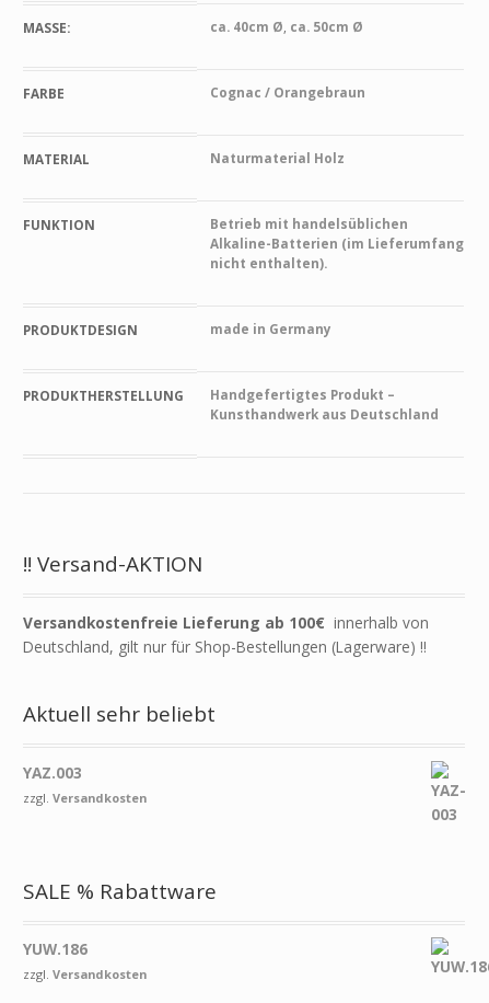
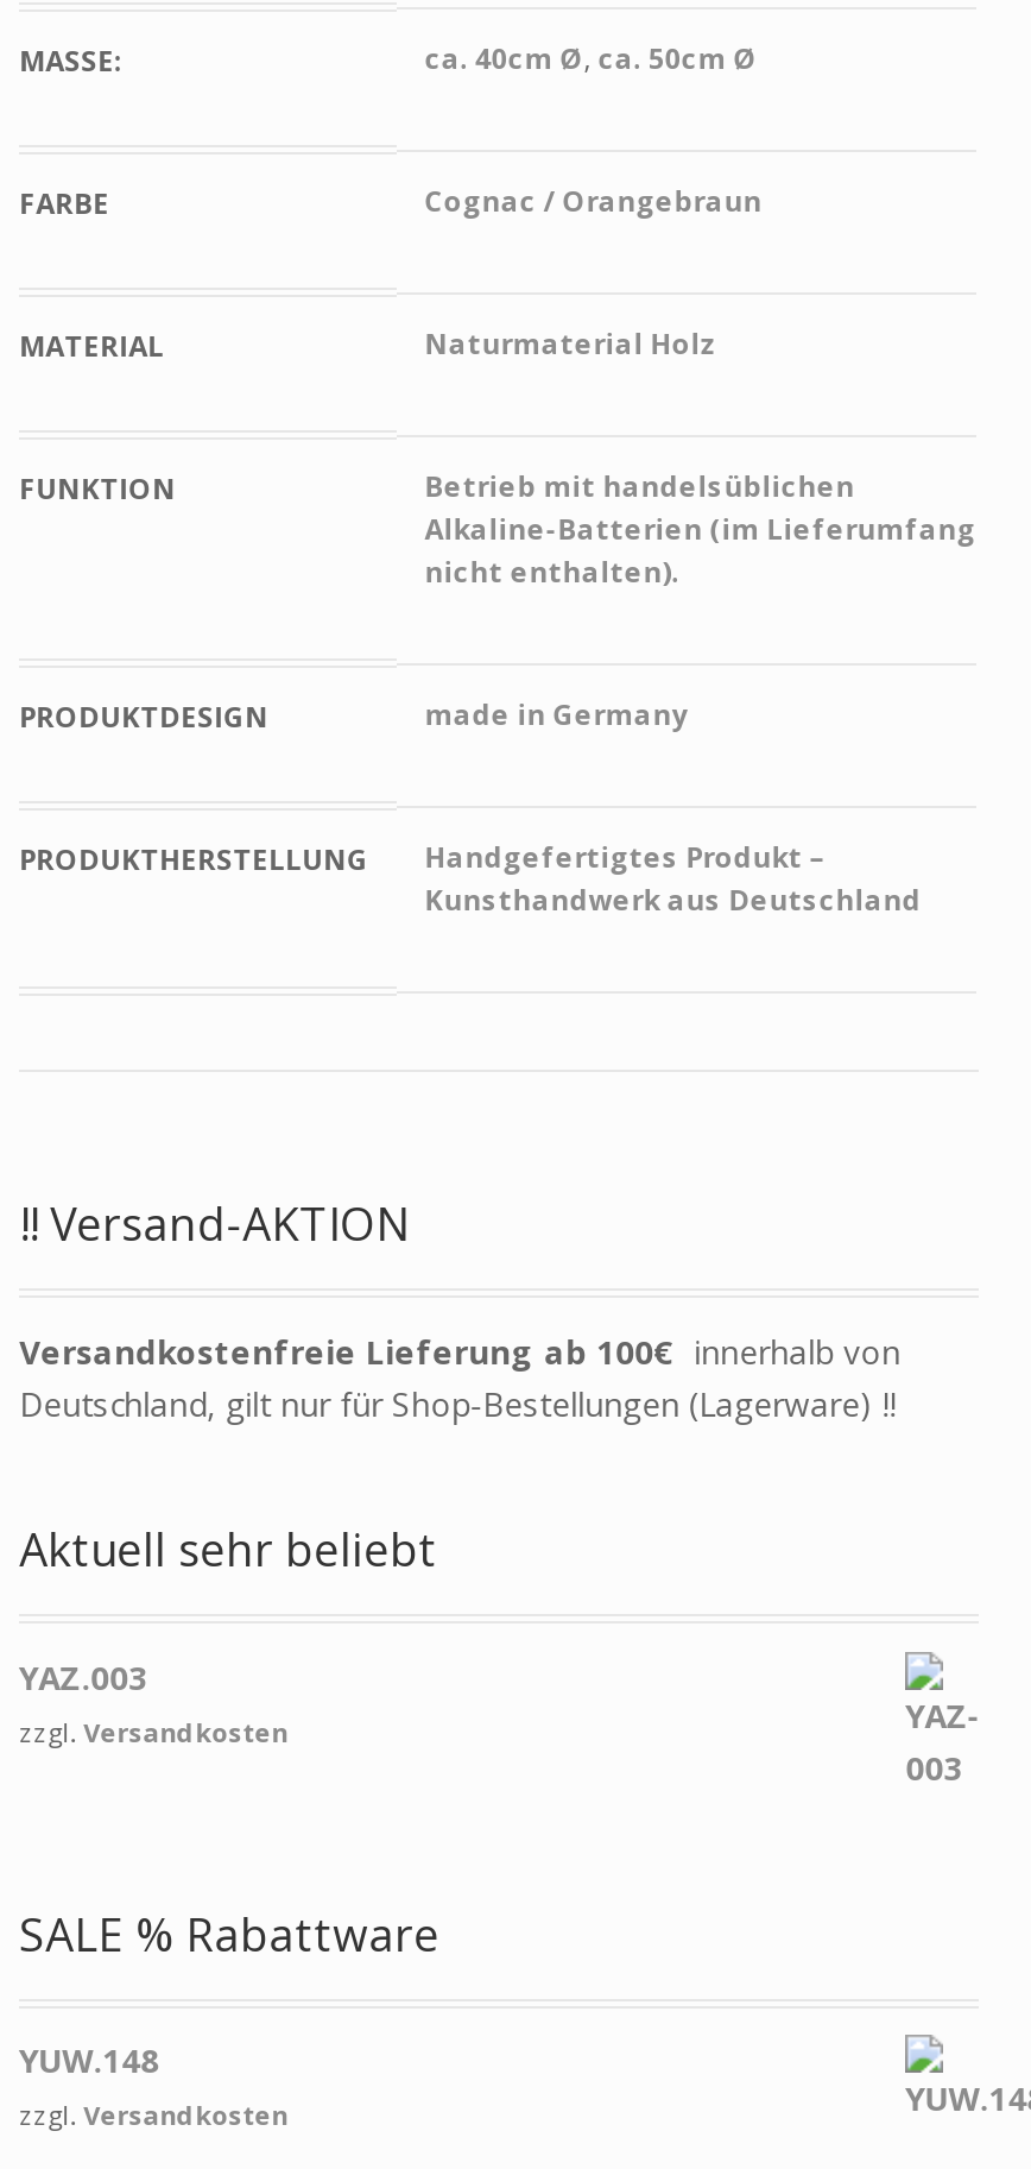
[23,939,88,960] YUW.186 -> [19,2038,159,2083] YUW.148

